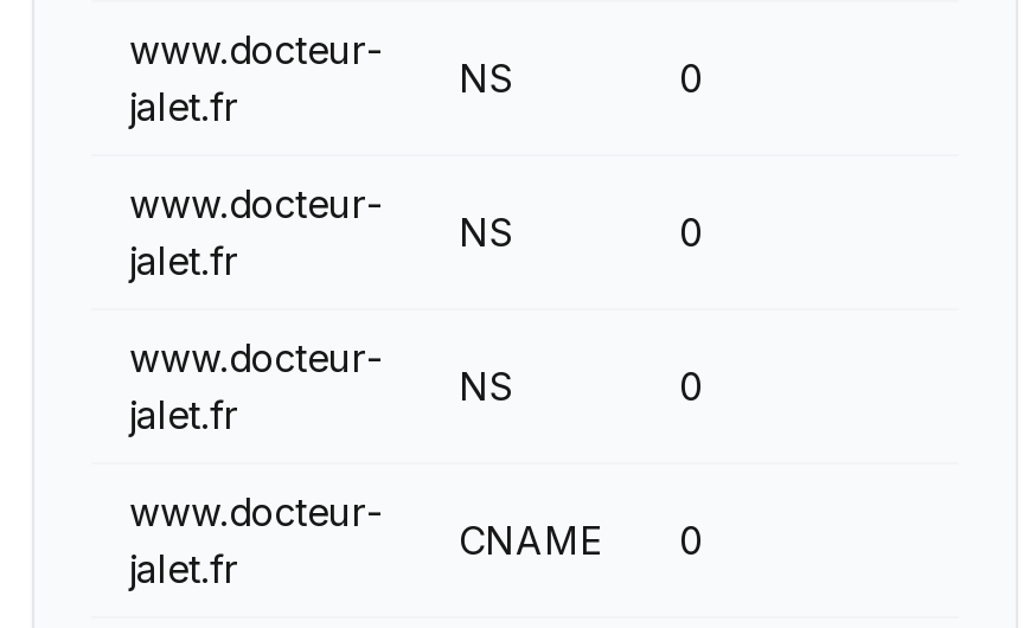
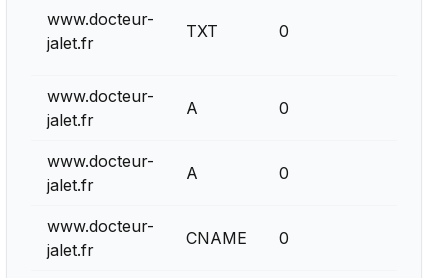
[459,55,516,102] NS -> [186,21,218,41] TXT
[459,209,516,256] NS -> [186,98,198,118] A
[459,363,516,410] NS -> [186,163,198,183] A

